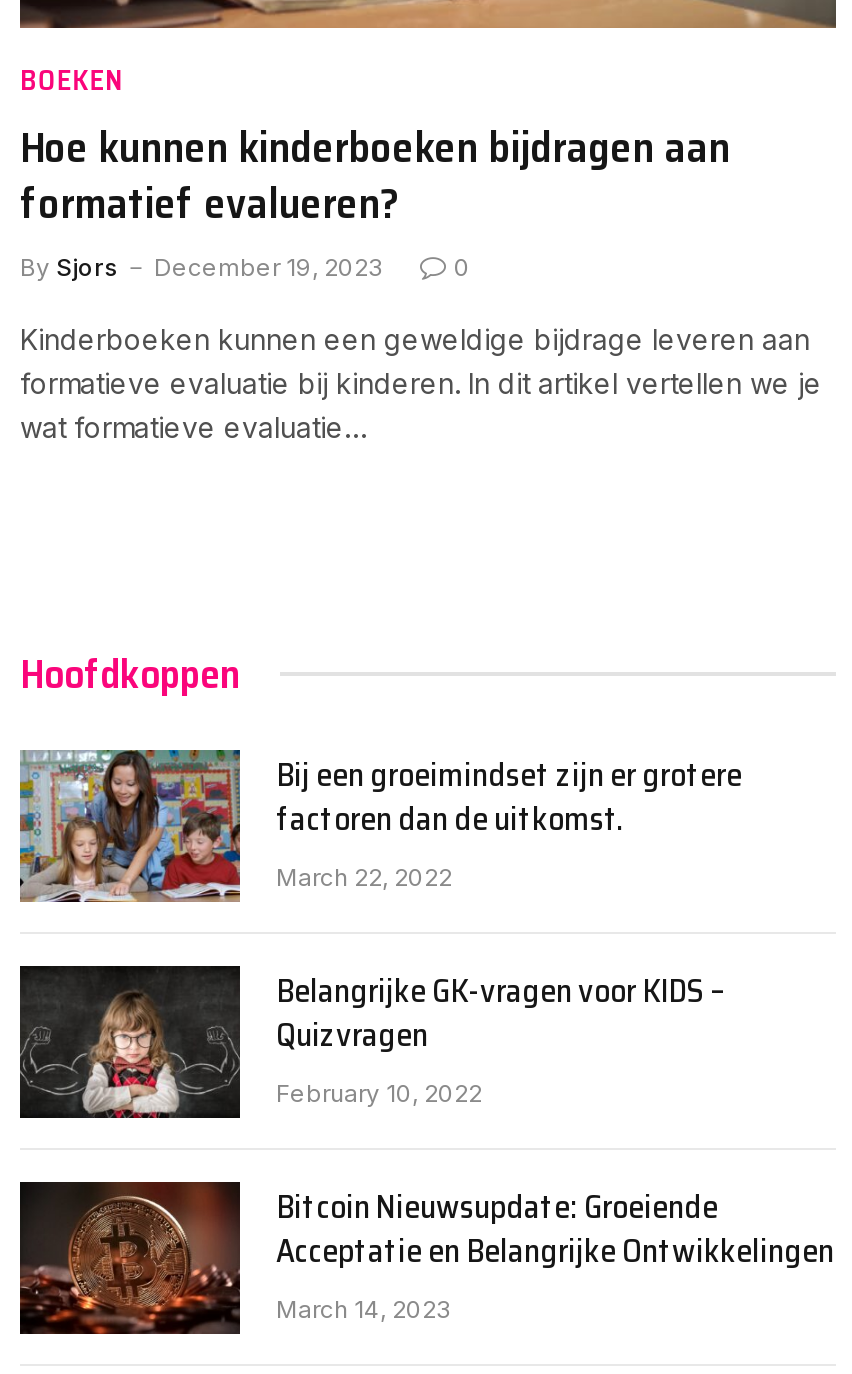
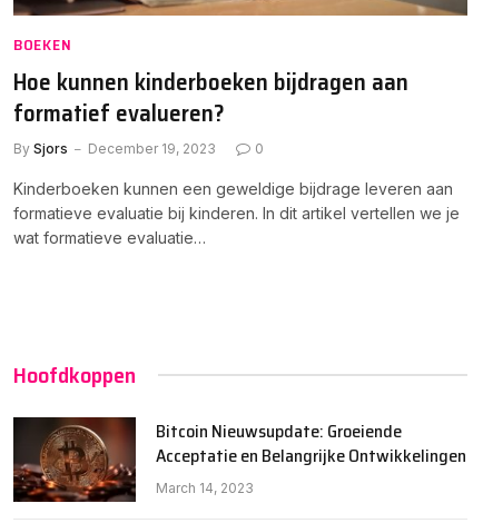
[18,748,742,1107] [image] | Bij een groeimindset zijn er grotere | factoren dan de uitkomst. | March 22, 2022 | Belangrijke GK-vragen voor KIDS – | Quizvragen | February 10, 2022 -> none
[18,964,242,1120] [image] -> none

